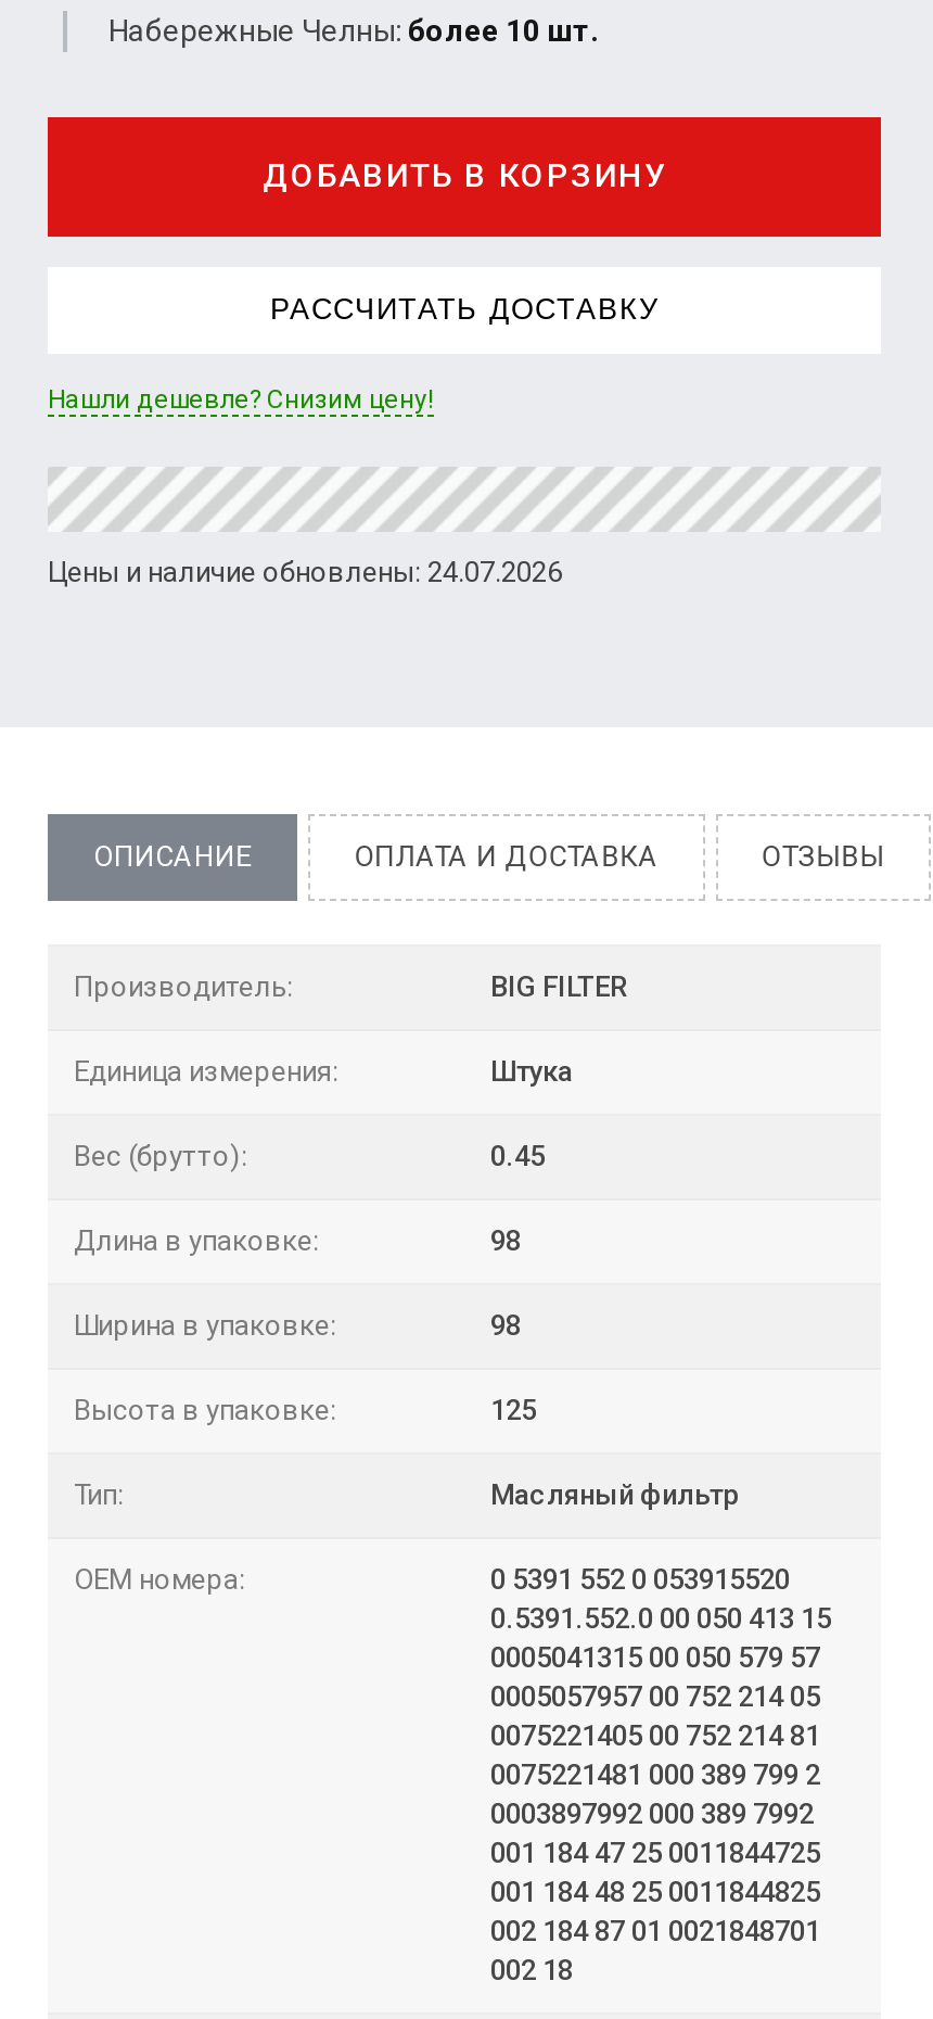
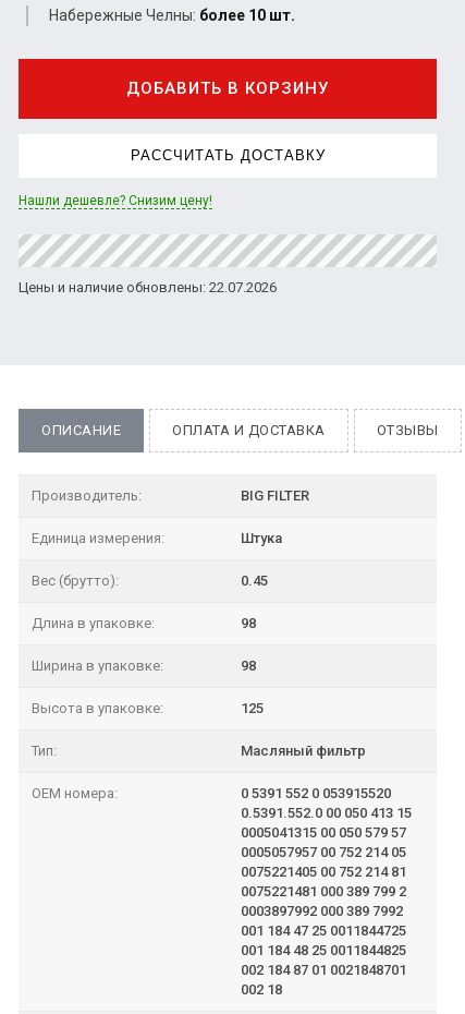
[48,555,562,587] Цены и наличие обновлены: 24.07.2026 -> [19,279,277,295] Цены и наличие обновлены: 22.07.2026

